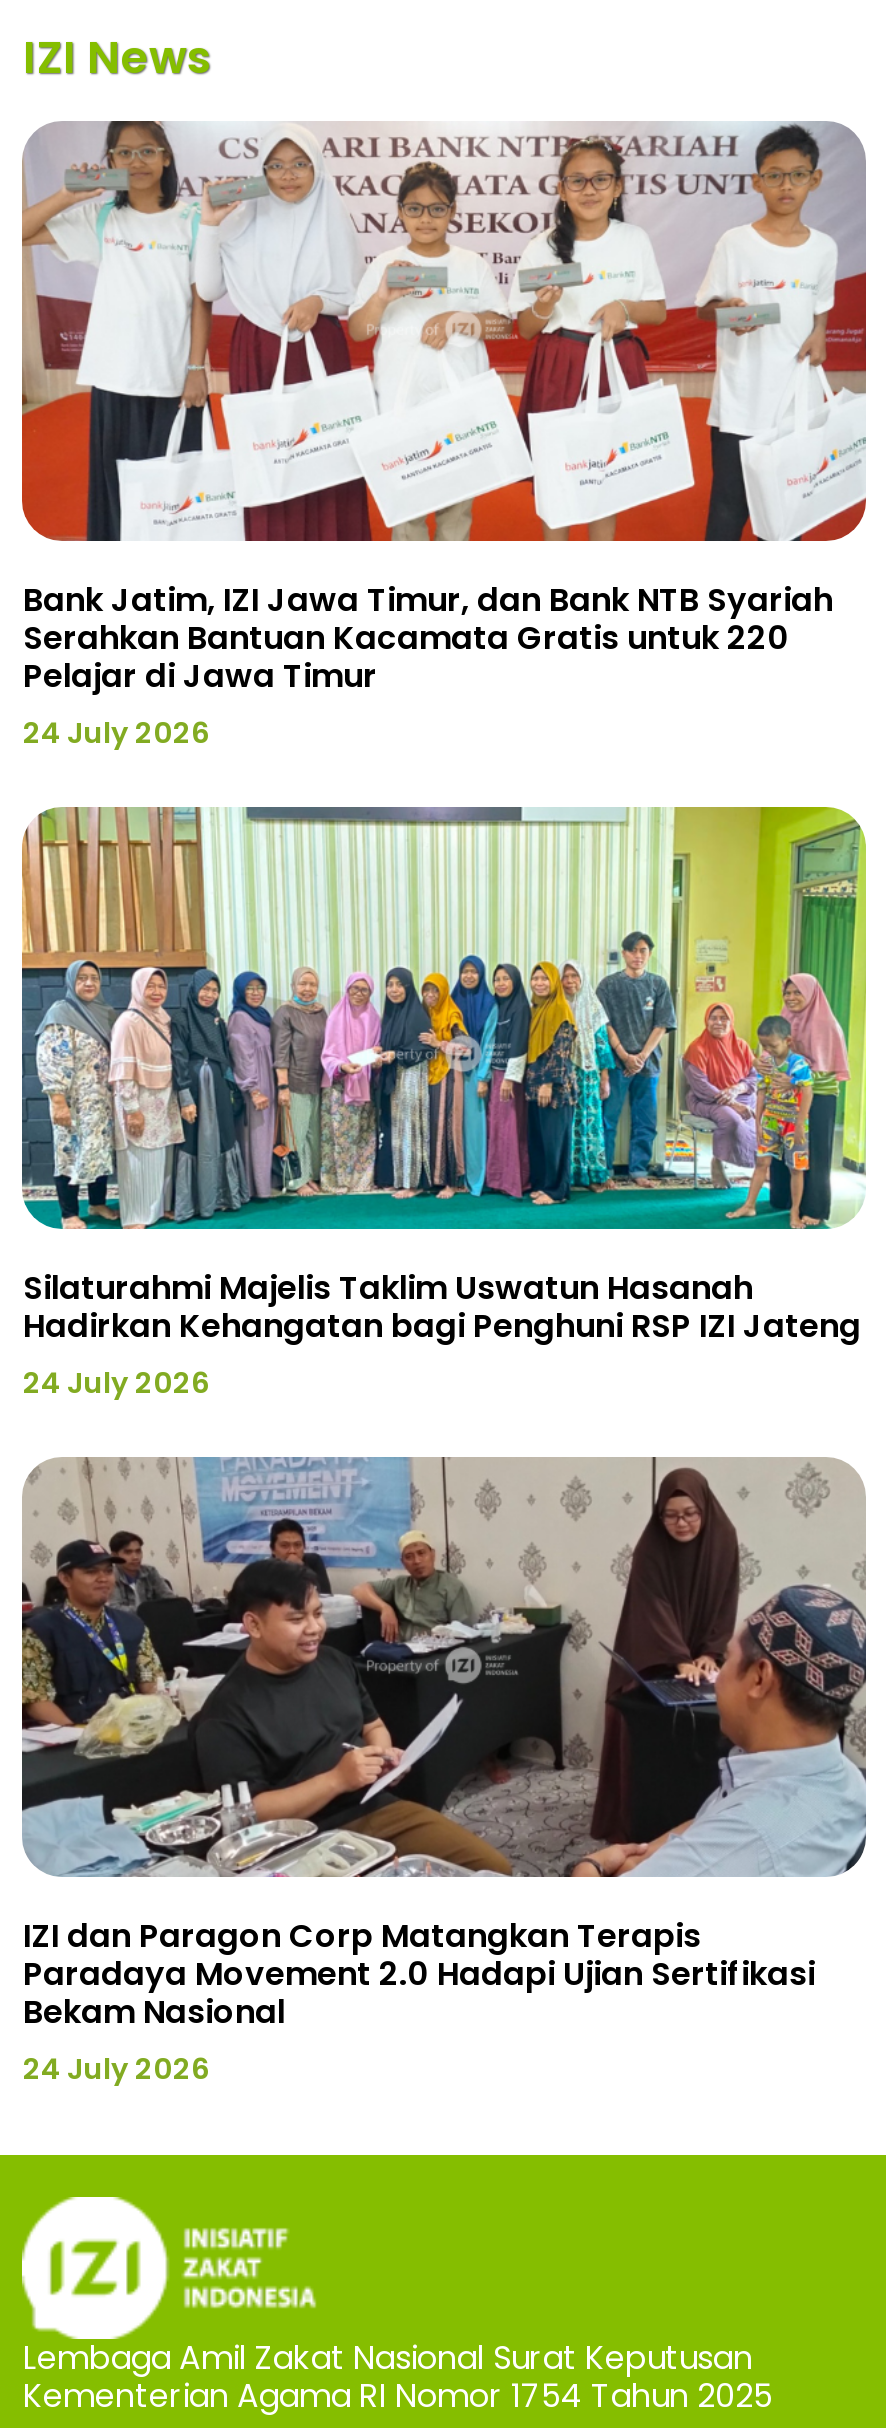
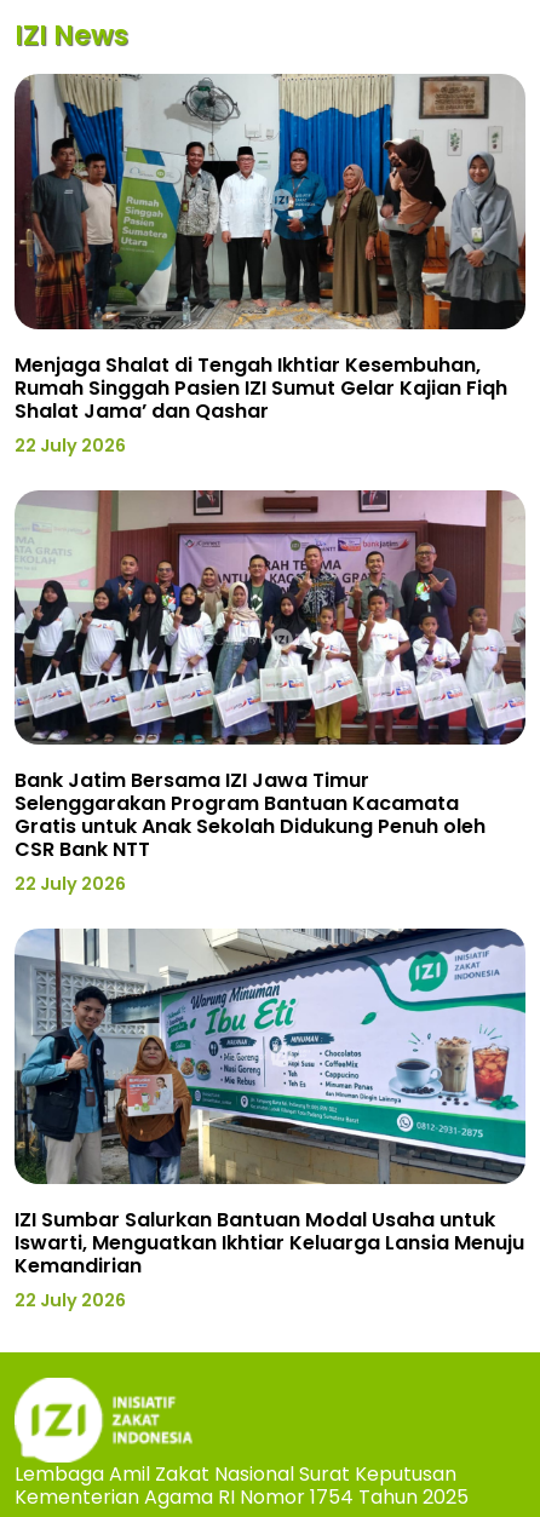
[20,120,868,753] [image] | Bank Jatim, IZI Jawa Timur, dan Bank NTB Syariah | Serahkan Bantuan Kacamata Gratis untuk 220 | Pelajar di Jawa Timur | 24 July 2026 -> [13,73,527,457] [image] | Menjaga Shalat di Tengah Ikhtiar Kesembuhan, | Rumah Singgah Pasien IZI Sumut Gelar Kajian Fiqh | Shalat Jama’ dan Qashar | 22 July 2026
[22,804,868,1403] [image] | Silaturahmi Majelis Taklim Uswatun Hasanah | Hadirkan Kehangatan bagi Penghuni RSP IZI Jateng | 24 July 2026 -> [15,489,527,896] [image] | Bank Jatim Bersama IZI Jawa Timur | Selenggarakan Program Bantuan Kacamata | Gratis untuk Anak Sekolah Didukung Penuh oleh | CSR Bank NTT | 22 July 2026
[20,1456,868,2090] [image] | IZI dan Paragon Corp Matangkan Terapis | Paradaya Movement 2.0 Hadapi Ujian Sertifikasi | Bekam Nasional | 24 July 2026 -> [15,927,527,1312] [image] | IZI Sumbar Salurkan Bantuan Modal Usaha untuk | Iswarti, Menguatkan Ikhtiar Keluarga Lansia Menuju | Kemandirian | 22 July 2026

